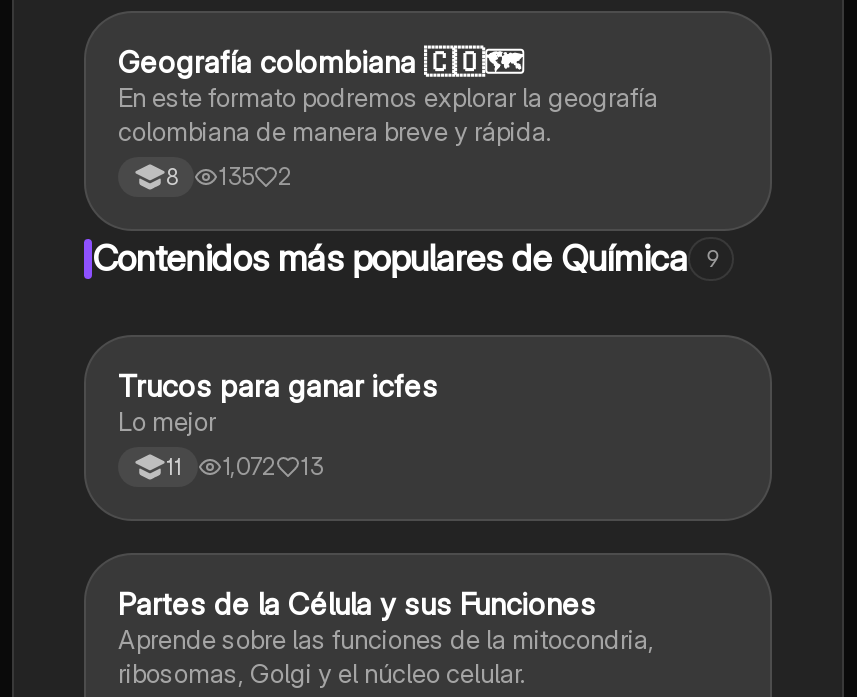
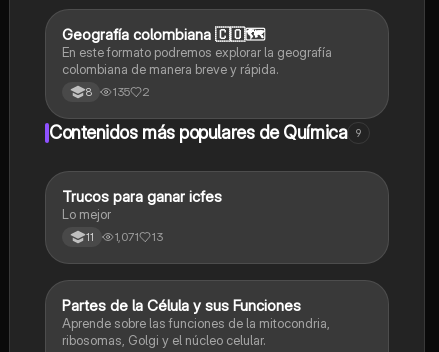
[166,450,324,480] 11 1,072 13 -> [86,229,163,244] 11 1,071 13

